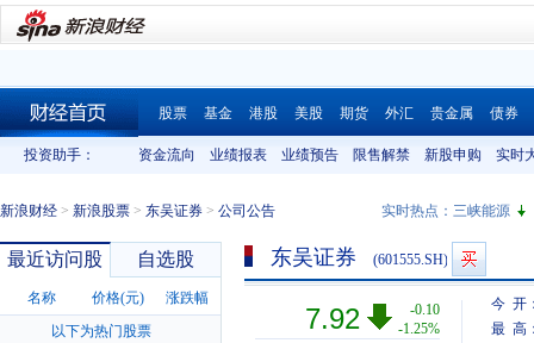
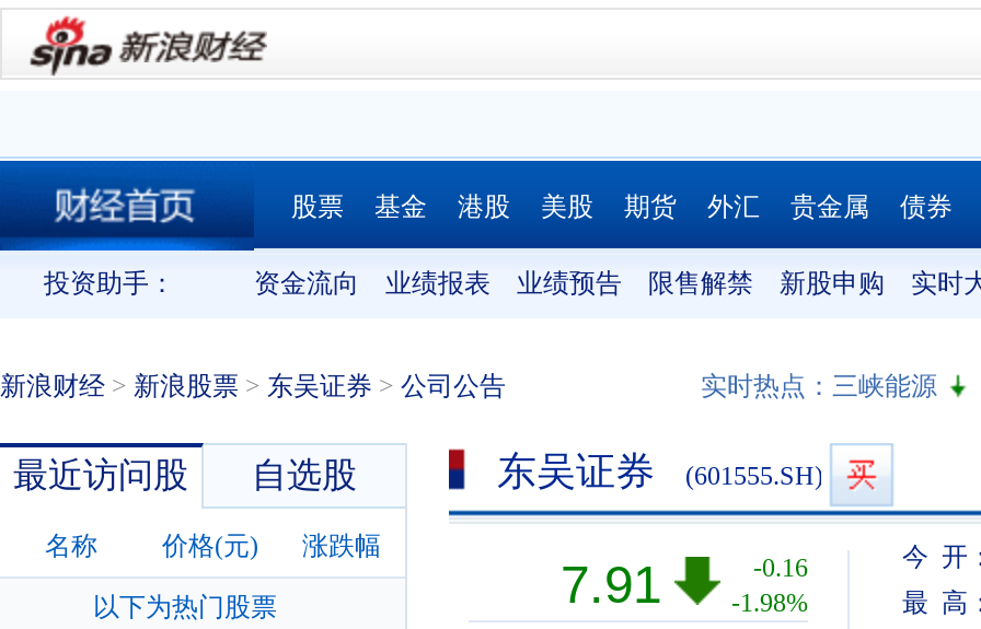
[305,303,360,335] 7.92 -> [561,555,661,614] 7.91
[410,301,440,318] -0.10 -> [753,552,808,583] -0.16
[398,320,440,337] -1.25% -> [731,587,808,618] -1.98%

